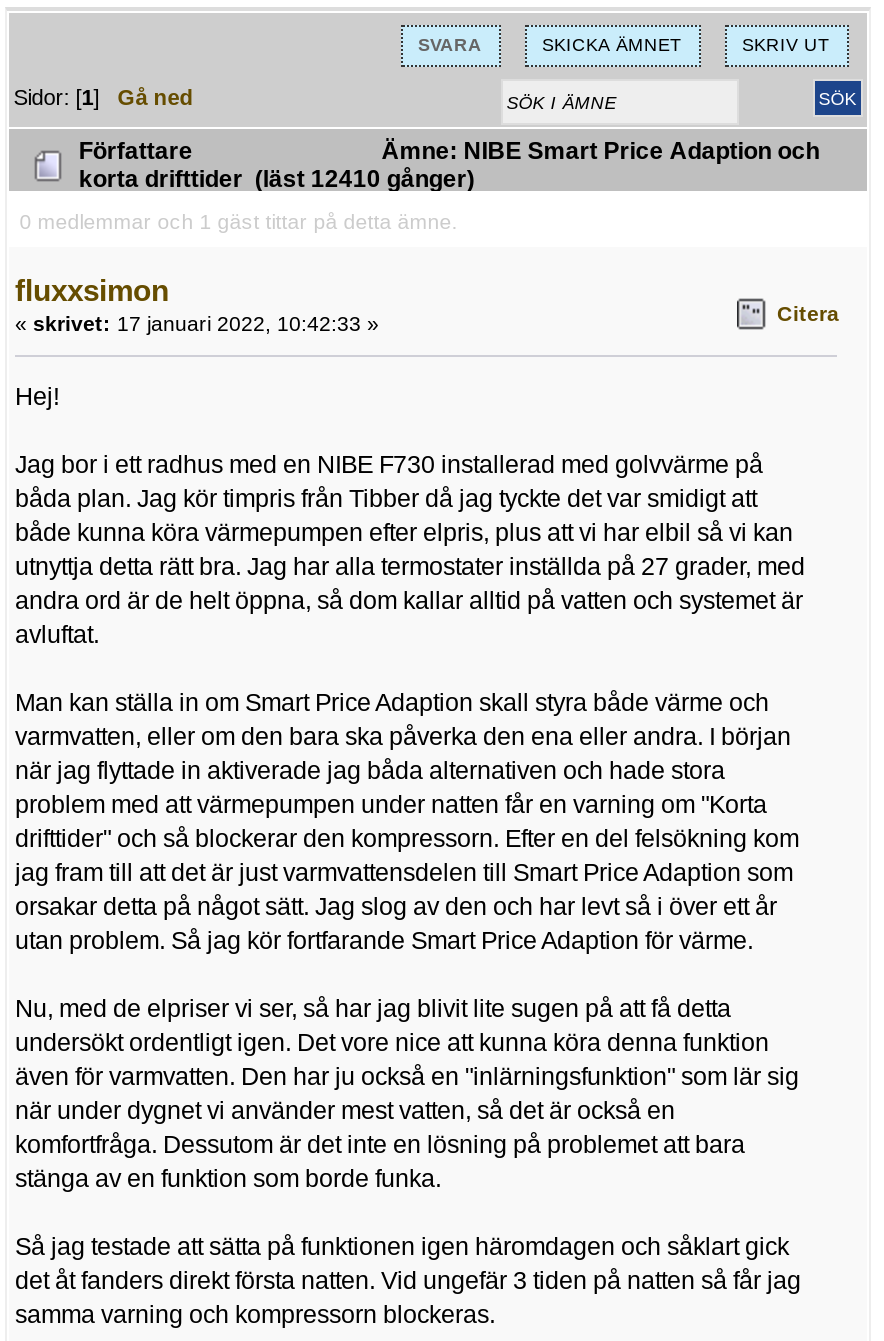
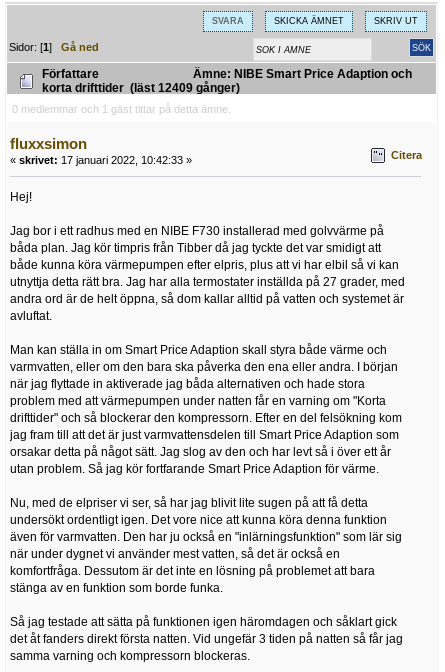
[79,165,475,193] korta drifttider (läst 12410 gånger) -> [42,81,240,95] korta drifttider (läst 12409 gånger)

